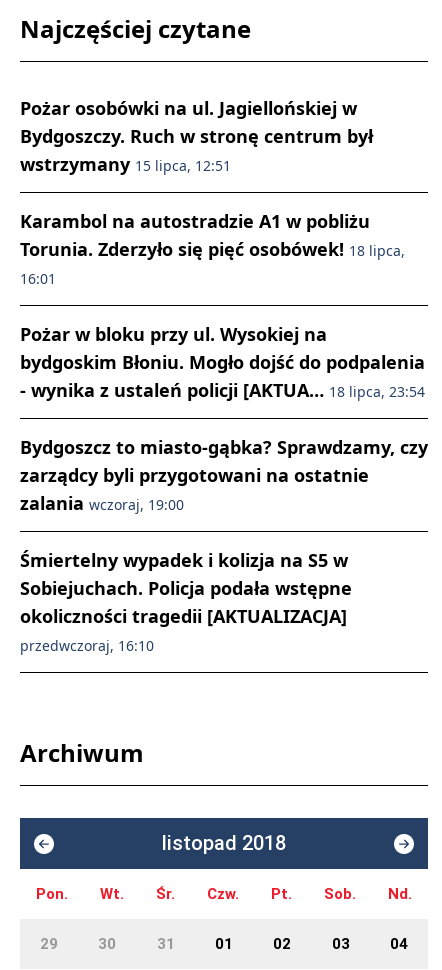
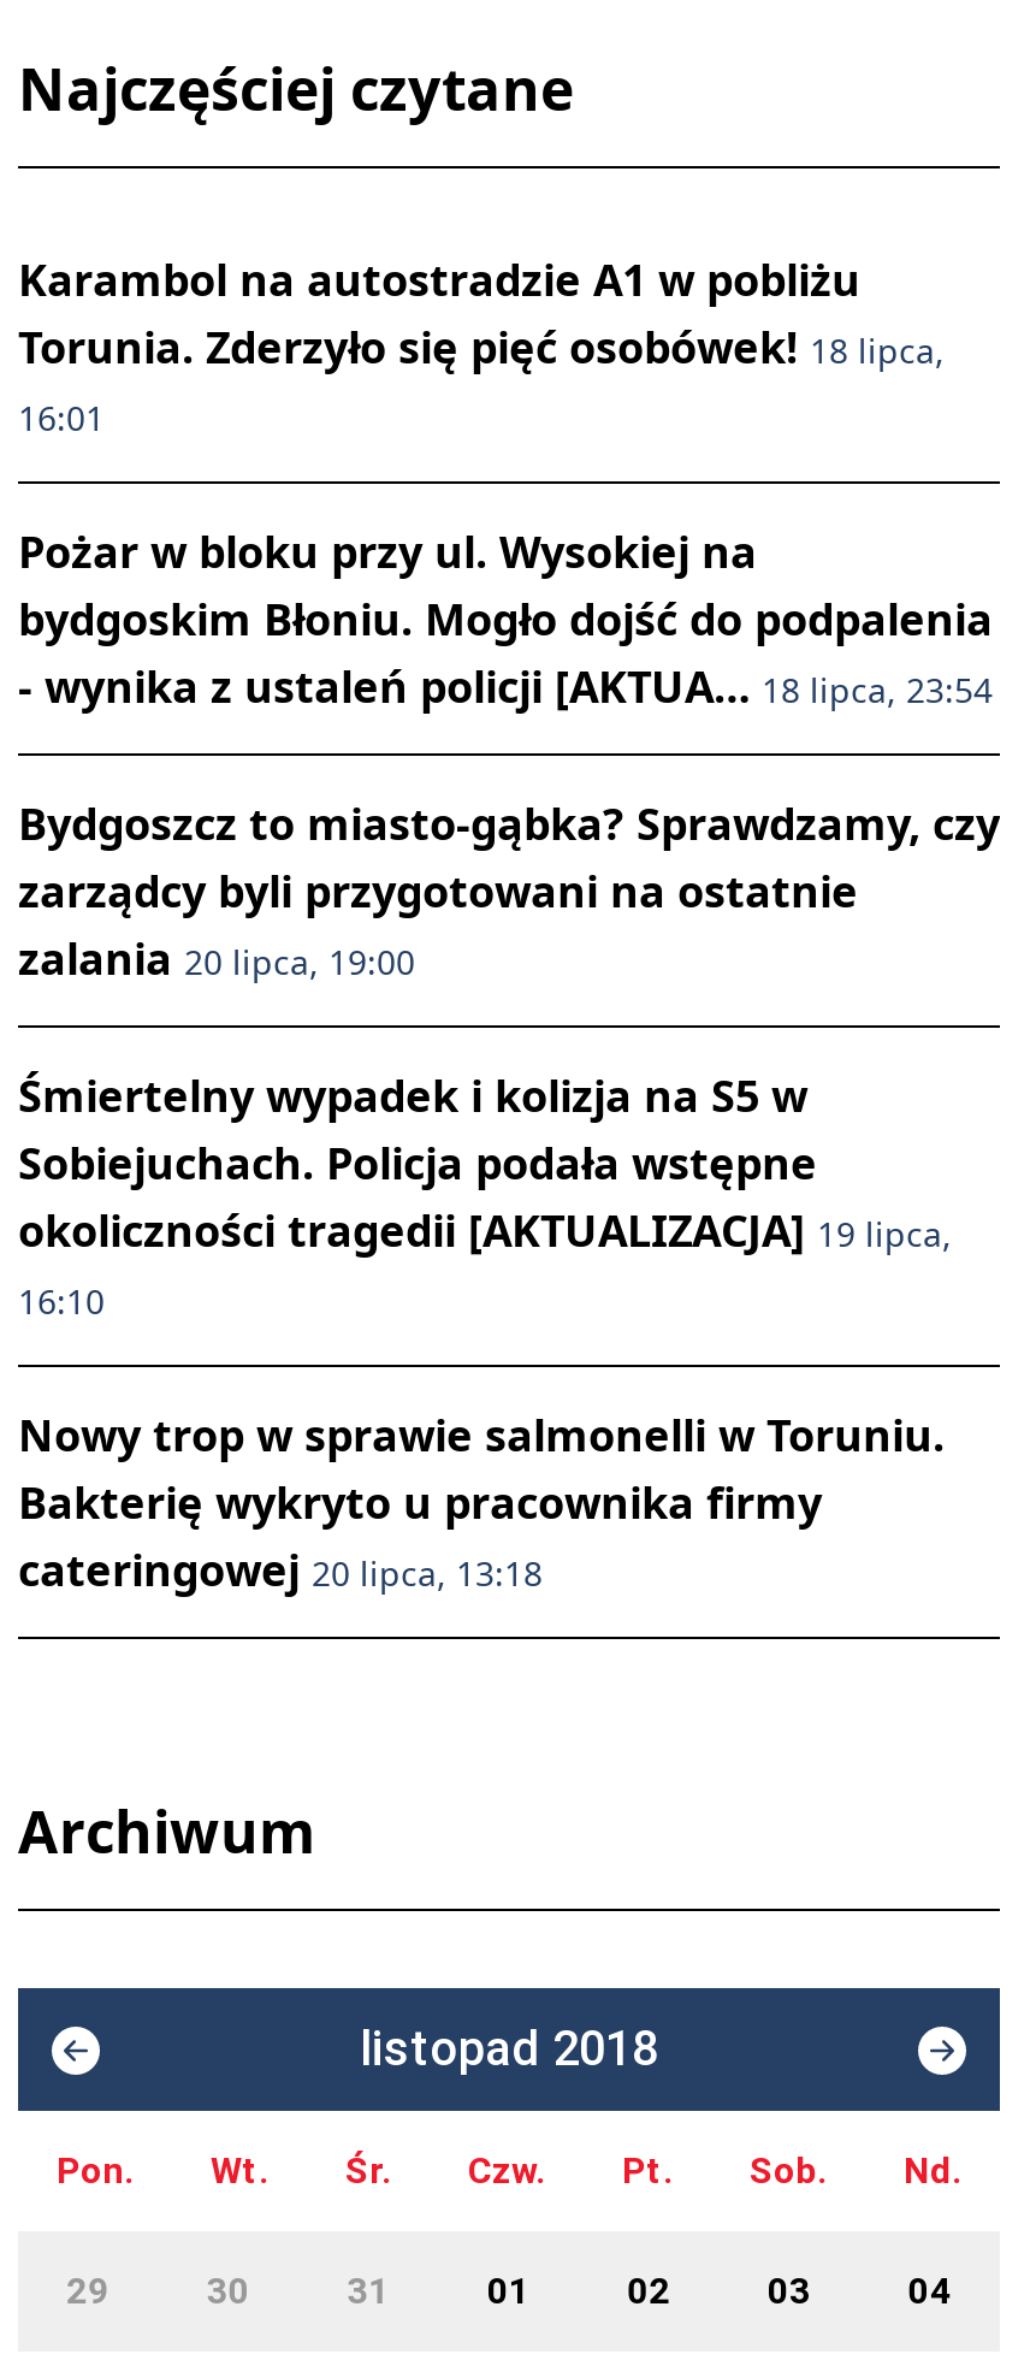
[20,96,373,176] Pożar osobówki na ul. Jagiellońskiej w | Bydgoszczy. Ruch w stronę centrum był | wstrzymany 15 lipca, 12:51 -> none
moved [20,209,428,487] -> [18,251,1000,920]: Karambol na autostradzie A1 w pobliżu | Torunia. Zderzyło się pięć osobówek! 18 lipca, | 16:01 | Pożar w bloku przy ul. Wysokiej na | bydgoskim Błoniu. Mogło dojść do podpalenia | - wynika z ustaleń policji [AKTUA… 18 lipca, 23:54 | Bydgoszcz to miasto-gąbka? Sprawdzamy, czy | zarządcy byli przygotowani na ostatnie
[20,491,184,515] zalania wczoraj, 19:00 -> [18,930,415,987] zalania 20 lipca, 19:00
moved [20,548,352,600] -> [18,1067,817,1192]: Śmiertelny wypadek i kolizja na S5 w | Sobiejuchach. Policja podała wstępne
[20,604,347,655] okoliczności tragedii [AKTUALIZACJA] | przedwczoraj, 16:10 -> [18,1202,952,1599] okoliczności tragedii [AKTUALIZACJA] 19 lipca, | 16:10 | Nowy trop w sprawie salmonelli w Toruniu. | Bakterię wykryto u pracownika firmy | cateringowej 20 lipca, 13:18

